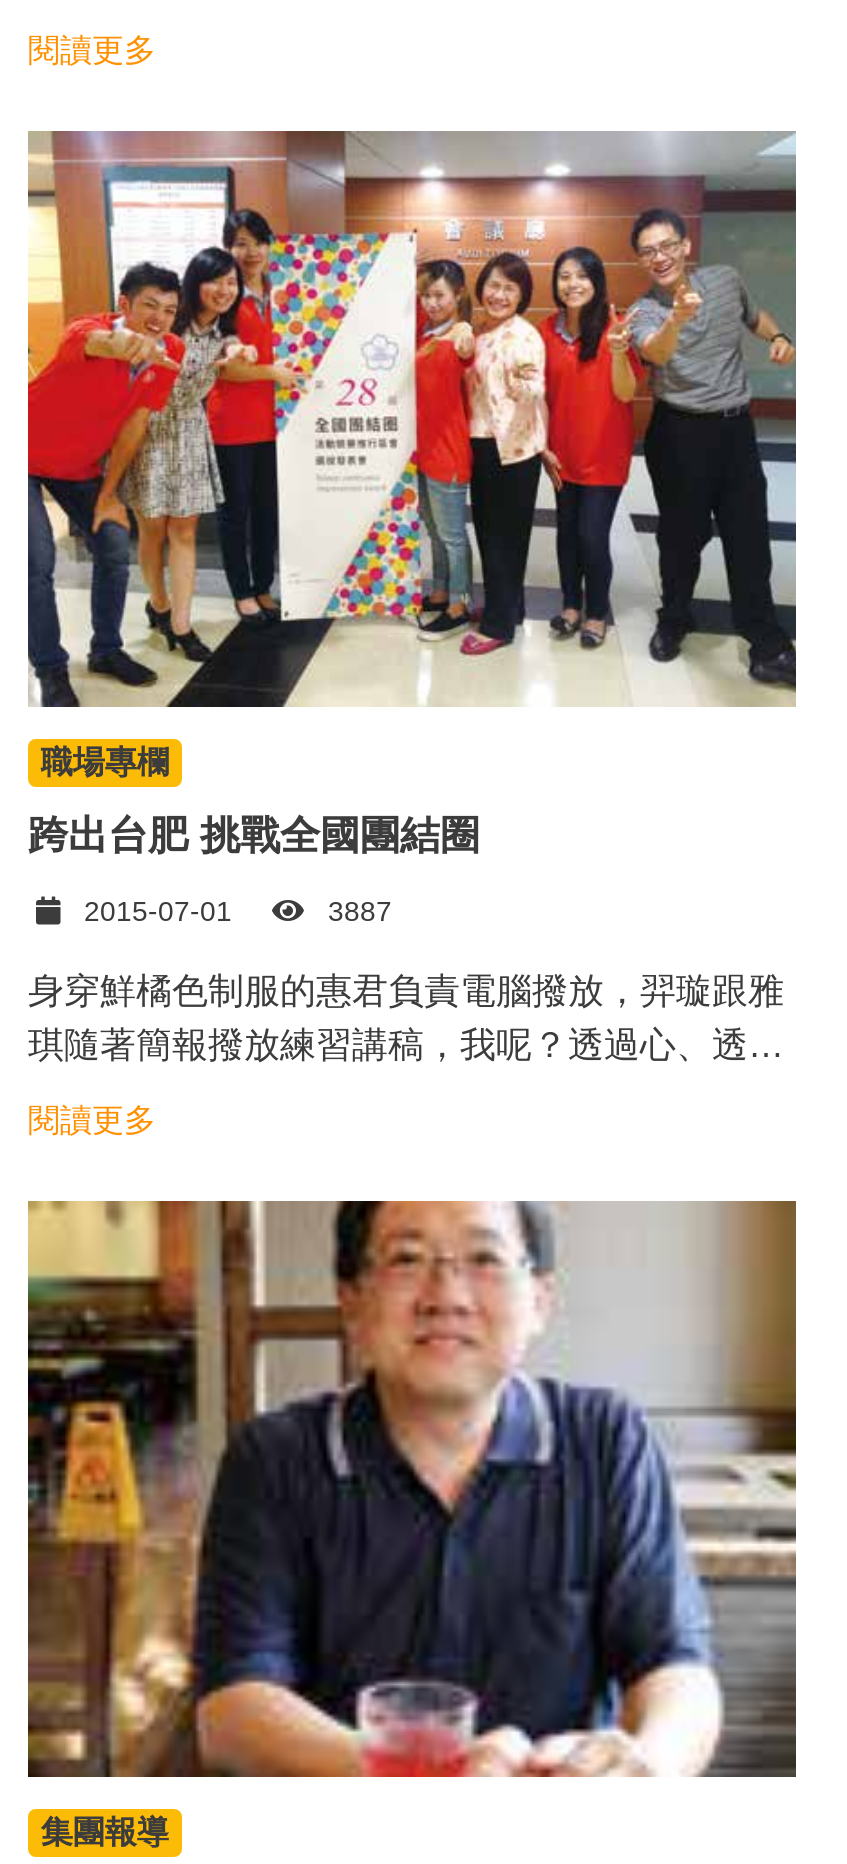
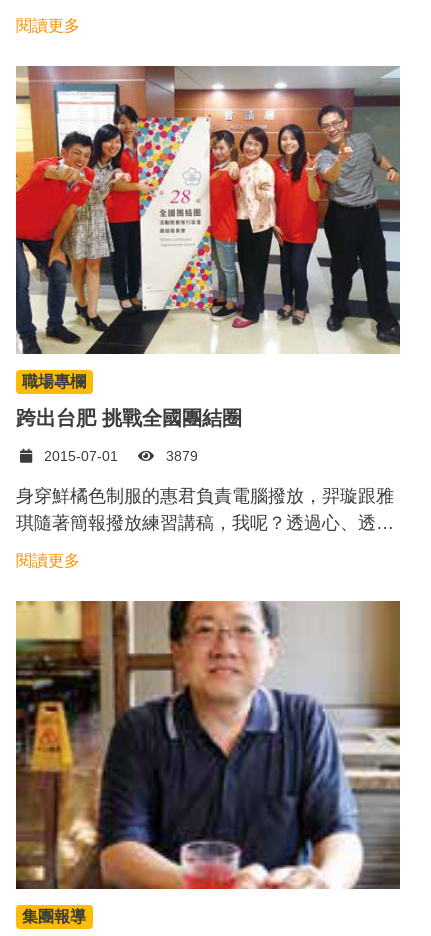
[320,895,392,927] 3887 -> [162,448,198,464] 3879

